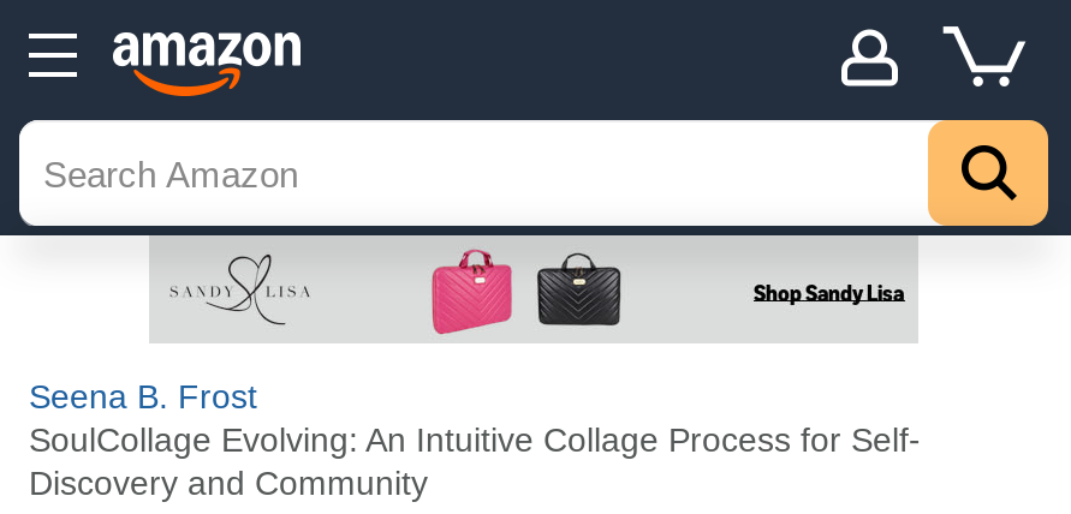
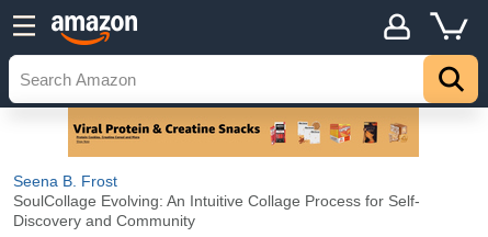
[151,233,916,341] [image] -> [68,106,419,157] [image]

